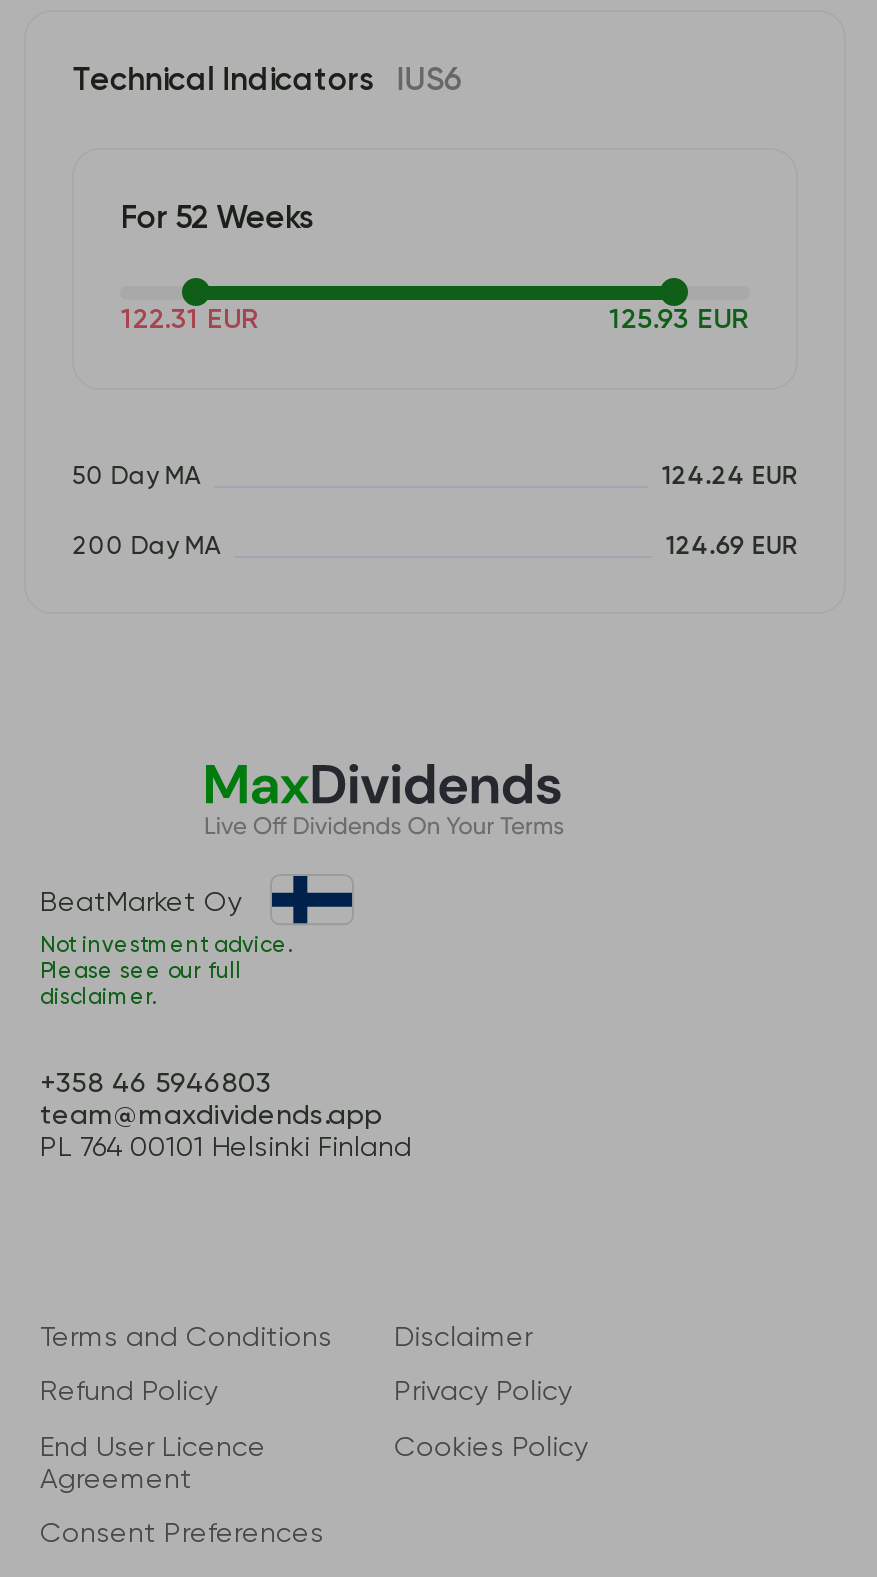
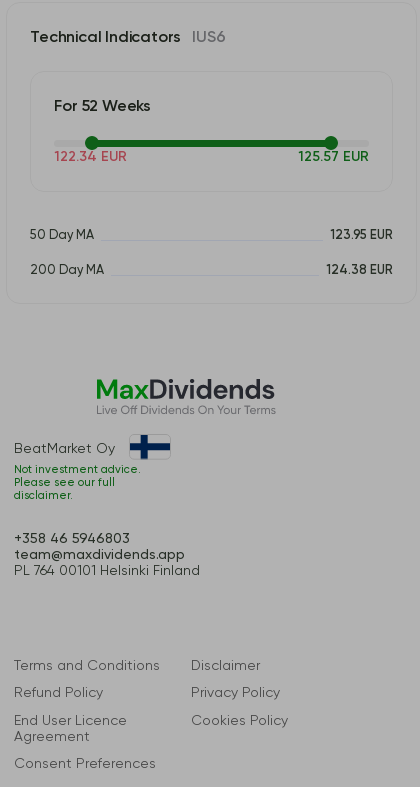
[121,305,259,333] 122.31 EUR -> [54,150,127,164] 122.34 EUR
[609,305,749,333] 125.93 EUR -> [298,150,369,164] 125.57 EUR
[662,464,798,490] 124.24 EUR -> [330,229,393,242] 123.95 EUR
[666,533,798,559] 124.69 EUR -> [326,264,393,277] 124.38 EUR

